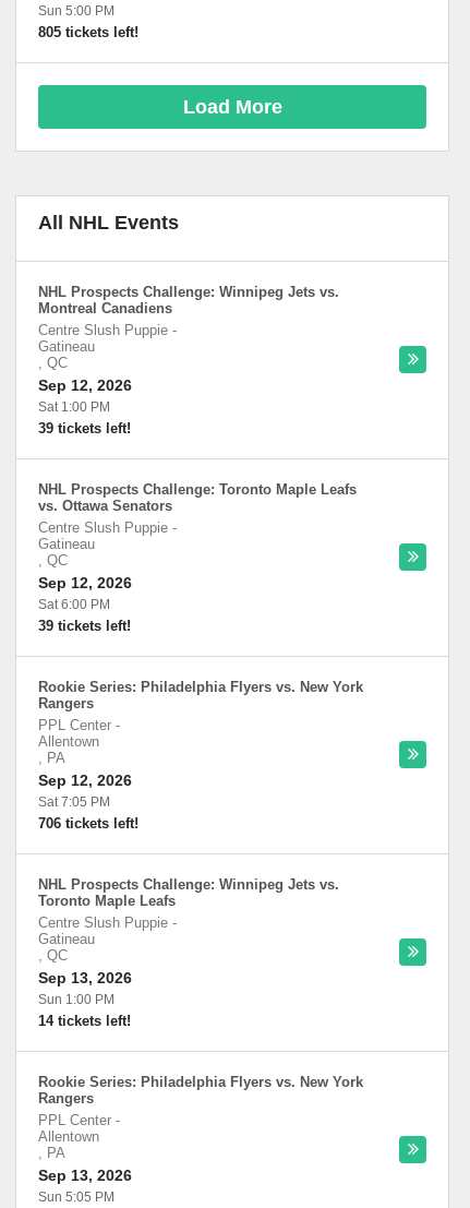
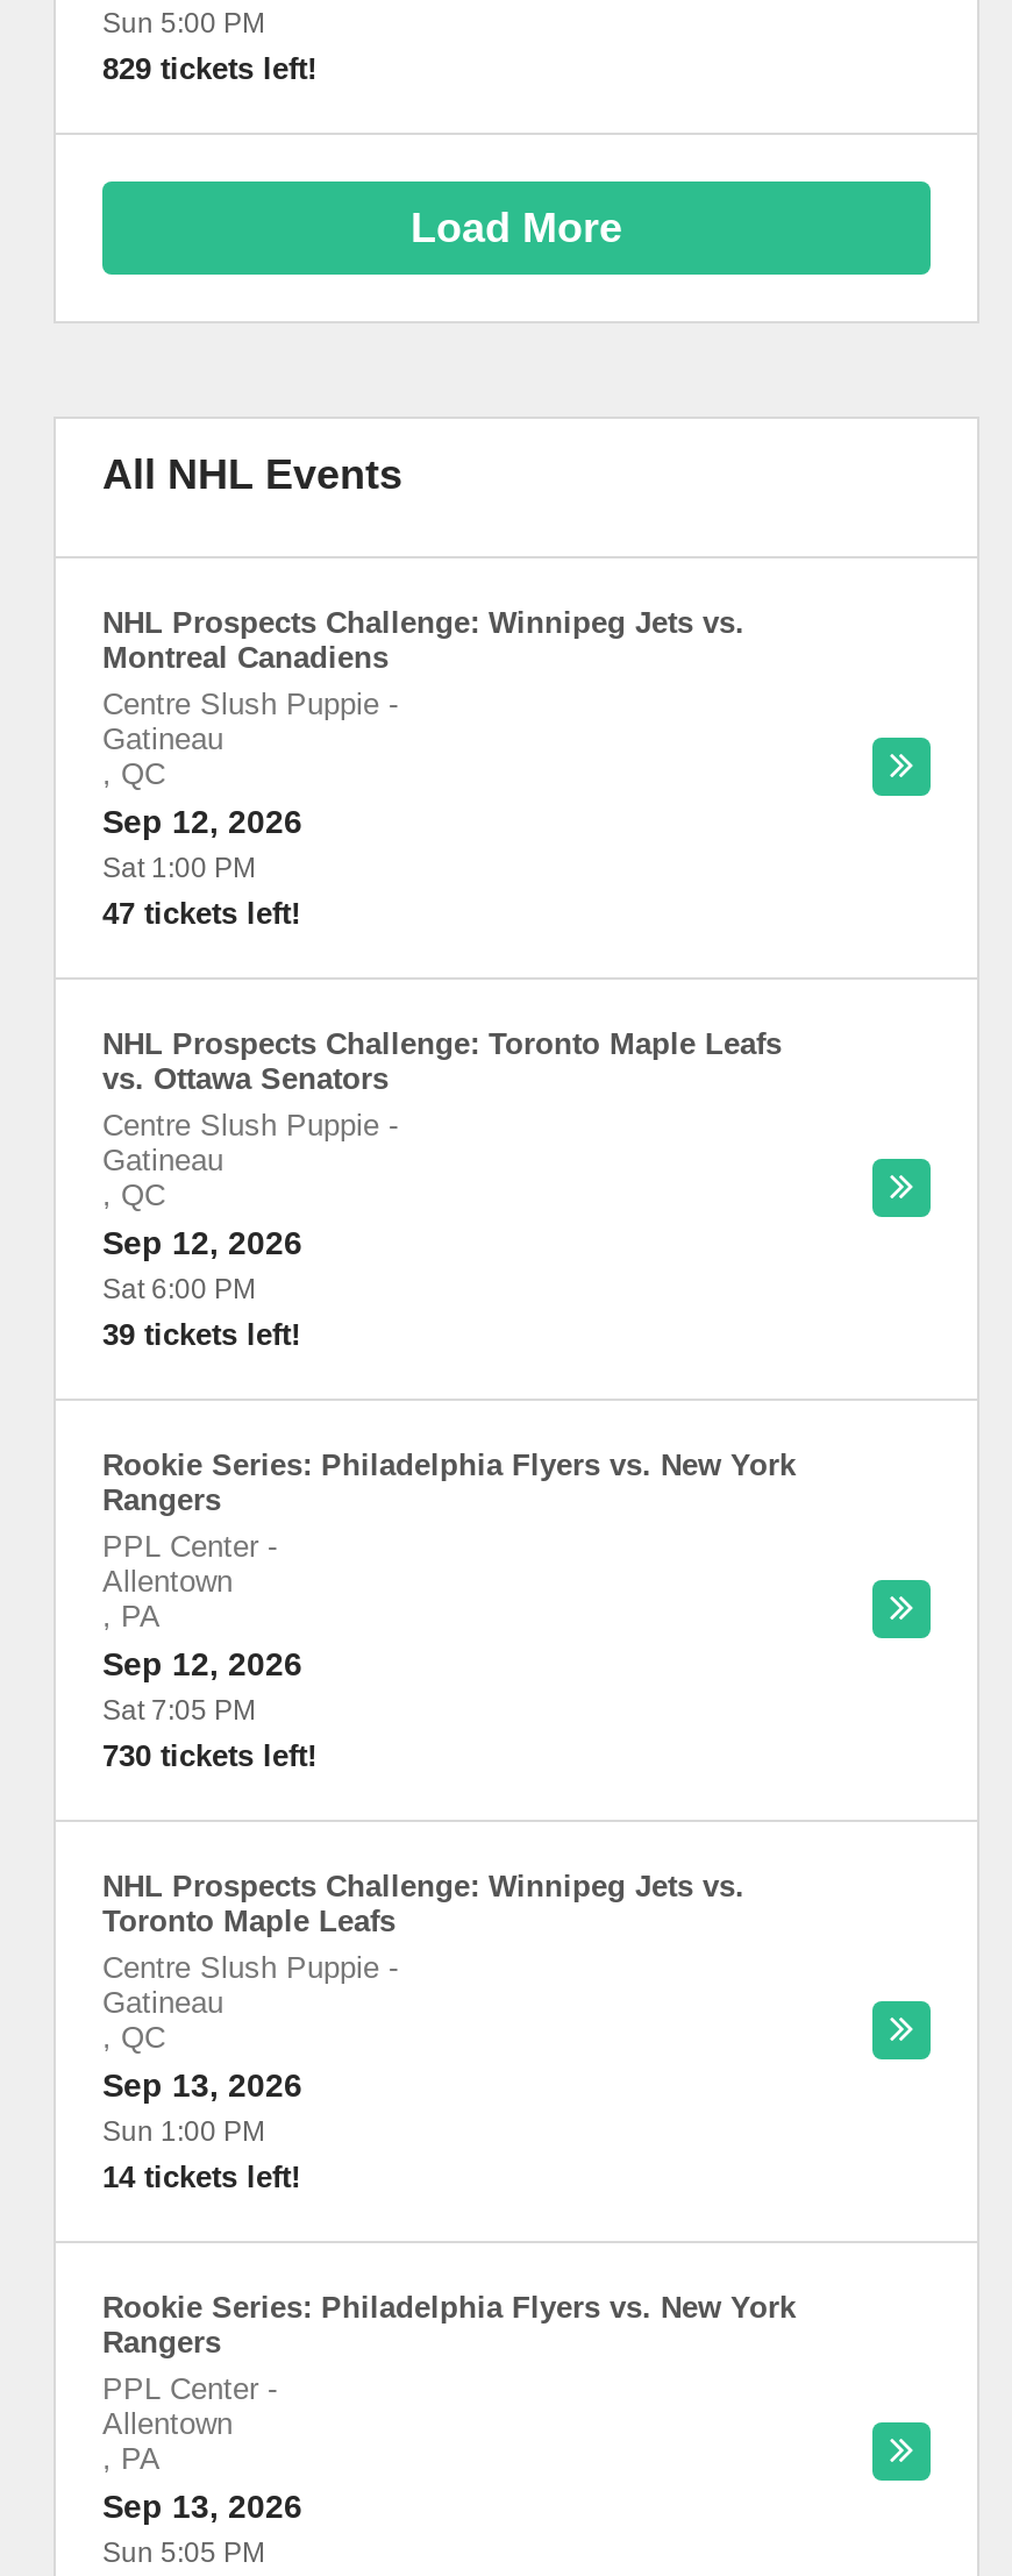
[38,24,138,40] 805 tickets left! -> [102,51,316,86] 829 tickets left!
[38,420,131,436] 39 tickets left! -> [102,896,300,931] 47 tickets left!
[38,815,138,832] 706 tickets left! -> [102,1738,316,1773] 730 tickets left!

